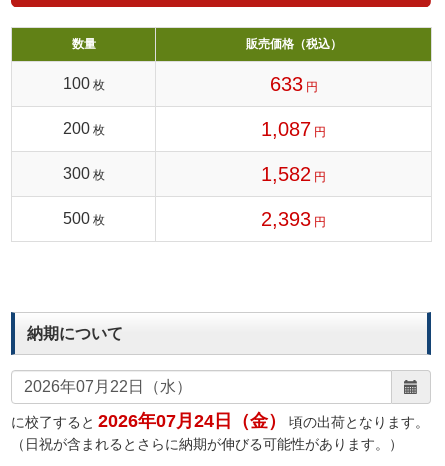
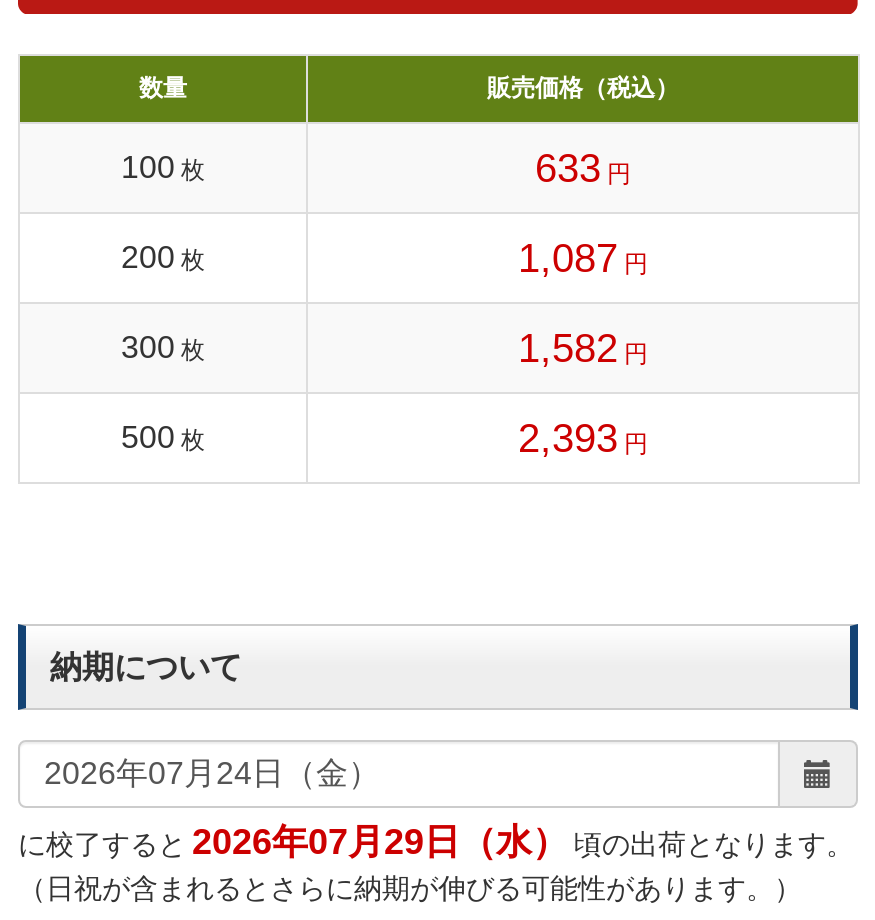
[11,411,429,431] に校了すると 2026年07月24日（金） 頃の出荷となります。 -> [18,823,854,863] に校了すると 2026年07月29日（水） 頃の出荷となります。

